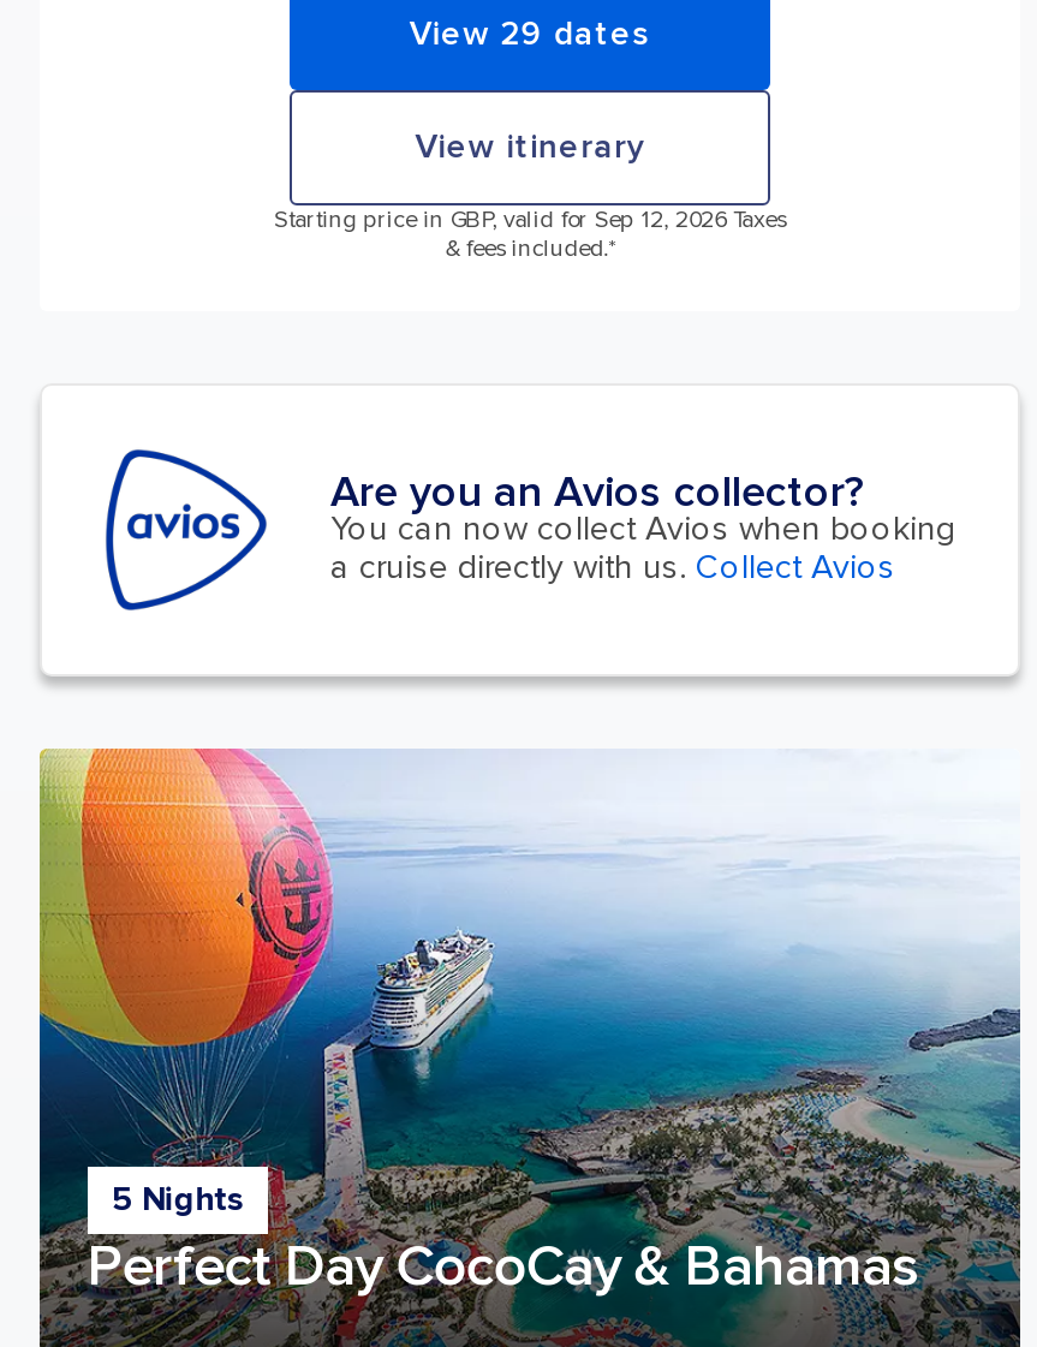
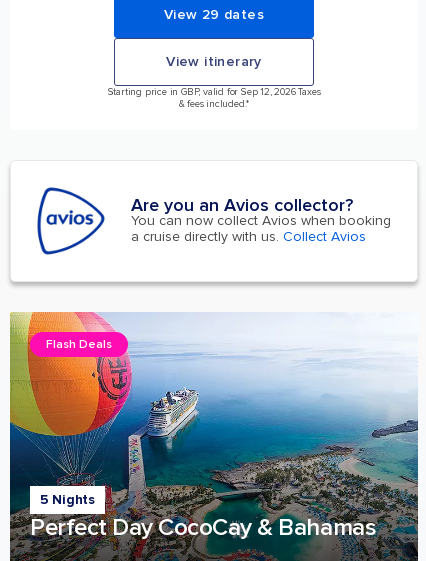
none -> [46,336,112,351] Flash Deals

